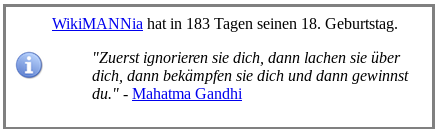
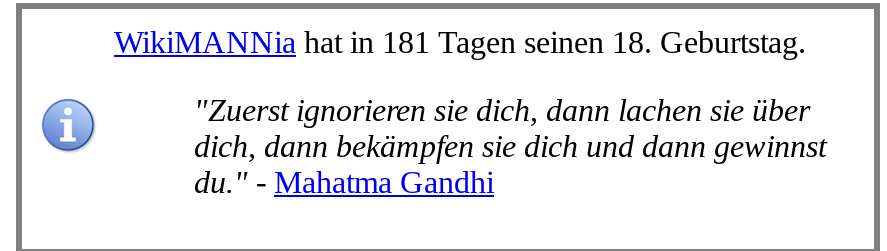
[52,15,398,32] WikiMANNia hat in 183 Tagen seinen 18. Geburtstag. -> [114,25,806,59] WikiMANNia hat in 181 Tagen seinen 18. Geburtstag.

